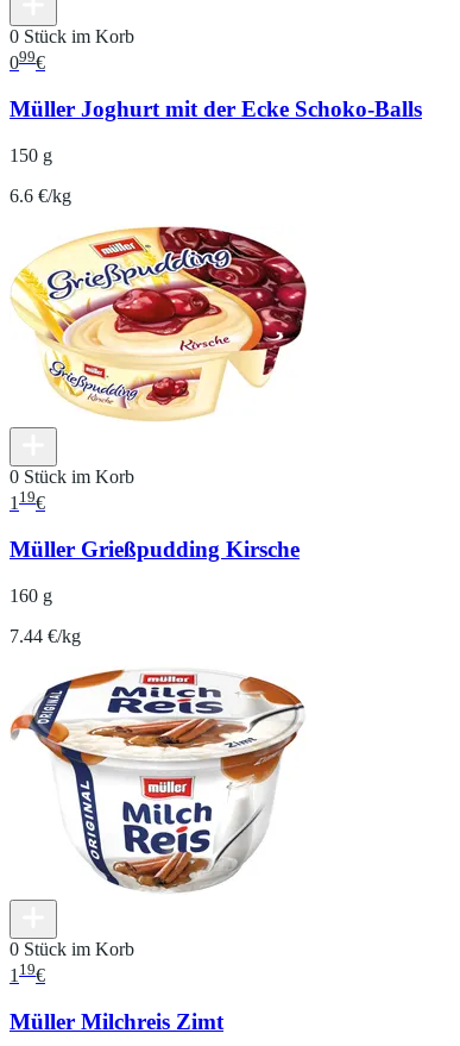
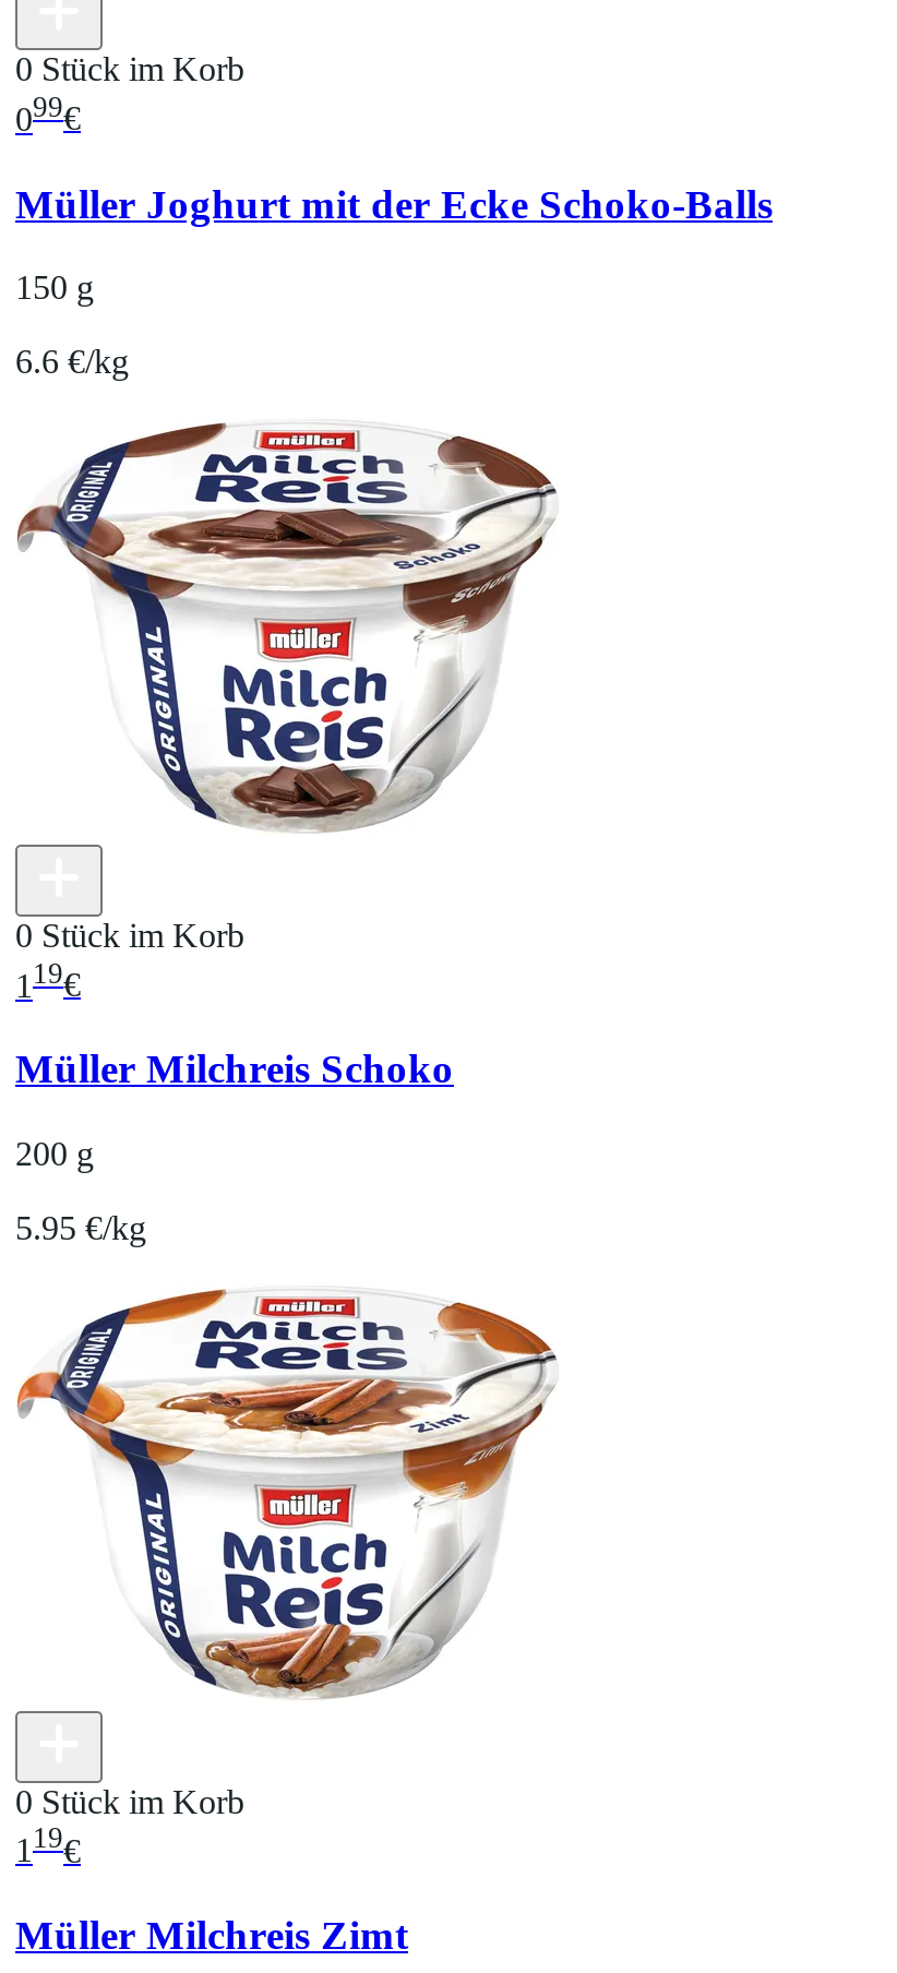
[11,226,308,421] [image] -> [15,422,559,833] [image]
[10,537,300,562] Müller Grießpudding Kirsche -> [15,1046,454,1092] Müller Milchreis Schoko
[10,585,52,605] 160 g -> [15,1135,94,1172] 200 g
[10,626,81,646] 7.44 €/kg -> [15,1210,146,1247] 5.95 €/kg

